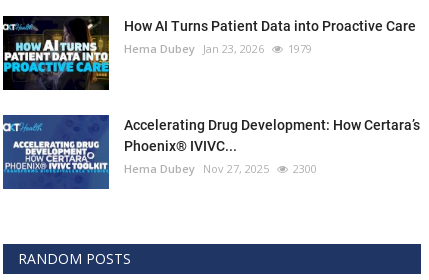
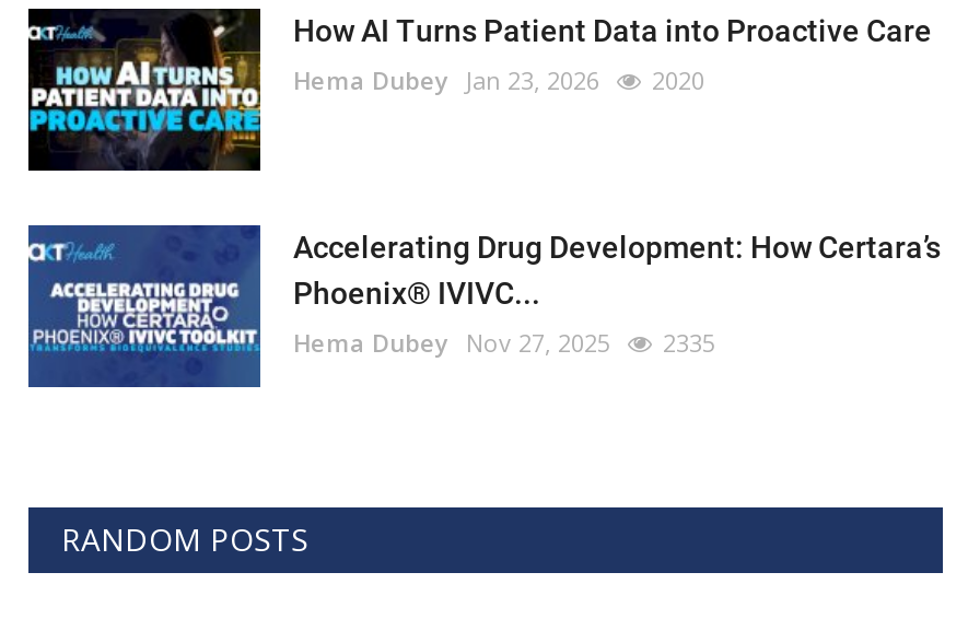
[124,41,312,56] Hema Dubey Jan 23, 2026 1979 -> [293,64,704,97] Hema Dubey Jan 23, 2026 2020
[124,161,317,176] Hema Dubey Nov 27, 2025 2300 -> [293,326,715,359] Hema Dubey Nov 27, 2025 2335

